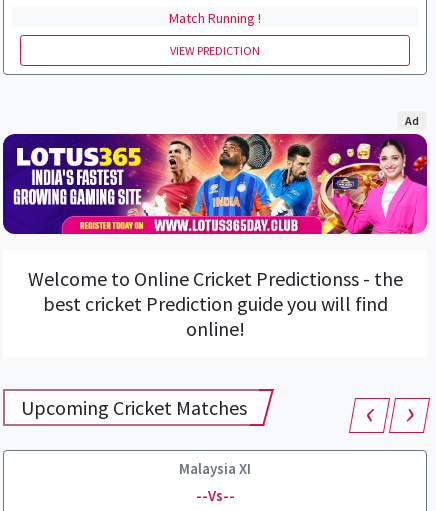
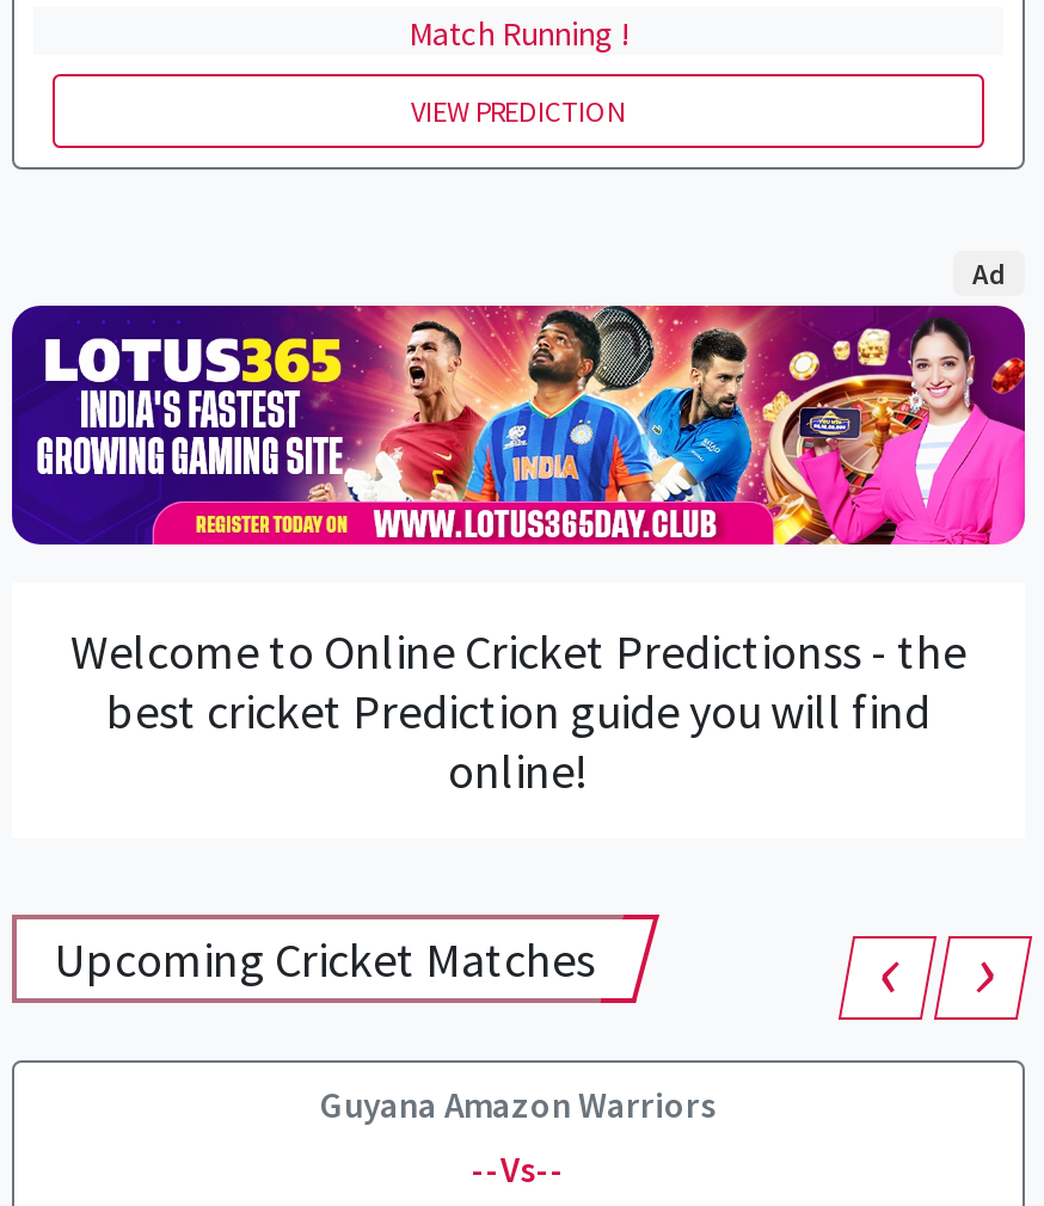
[179,459,251,478] Malaysia XI -> [320,1081,717,1126] Guyana Amazon Warriors

